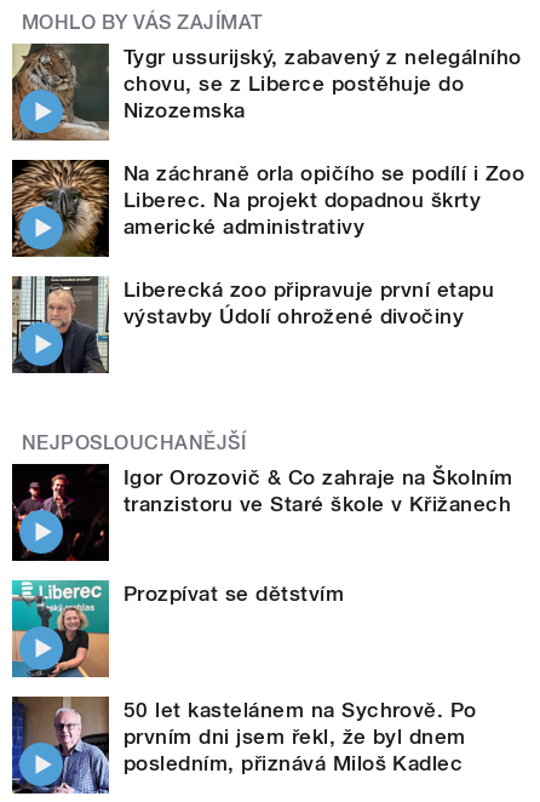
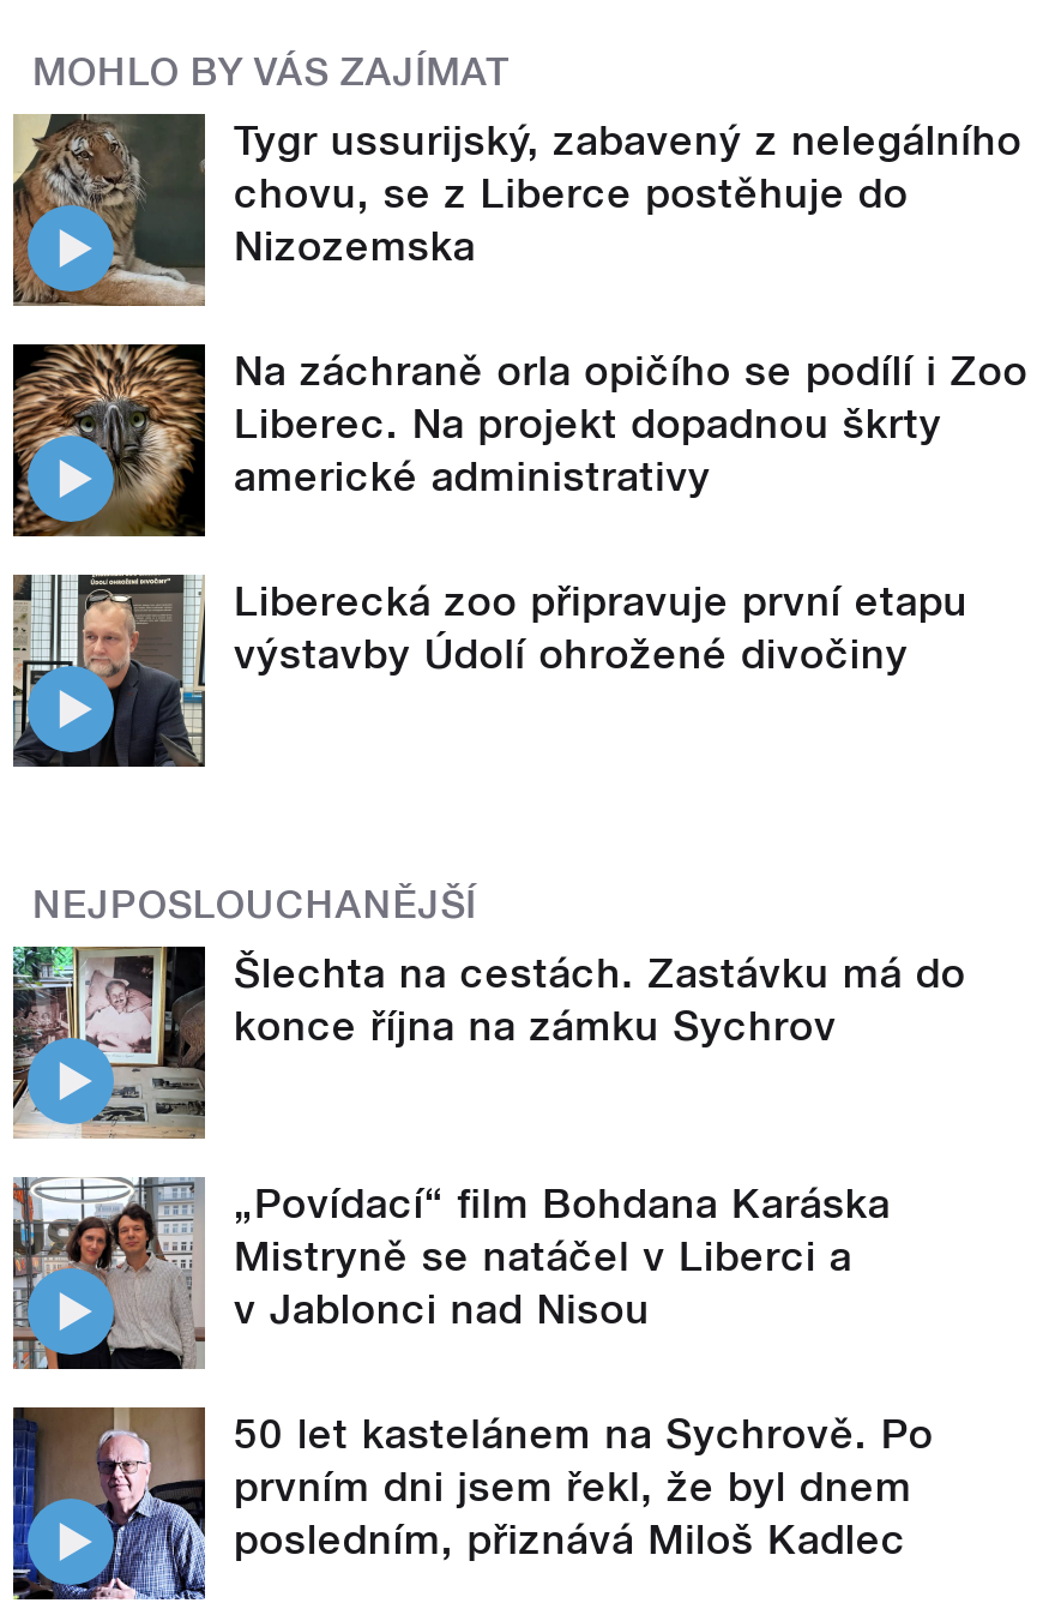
[11,463,513,562] [image] | Igor Orozovič & Co zahraje na Školním | tranzistoru ve Staré škole v Křižanech -> [11,944,966,1141] [image] | Šlechta na cestách. Zastávku má do | konce října na zámku Sychrov
[11,579,344,678] [image] | Prozpívat se dětstvím -> [11,1177,891,1371] [image] | „Povídací“ film Bohdana Karáska | Mistryně se natáčel v Liberci a | v Jablonci nad Nisou

